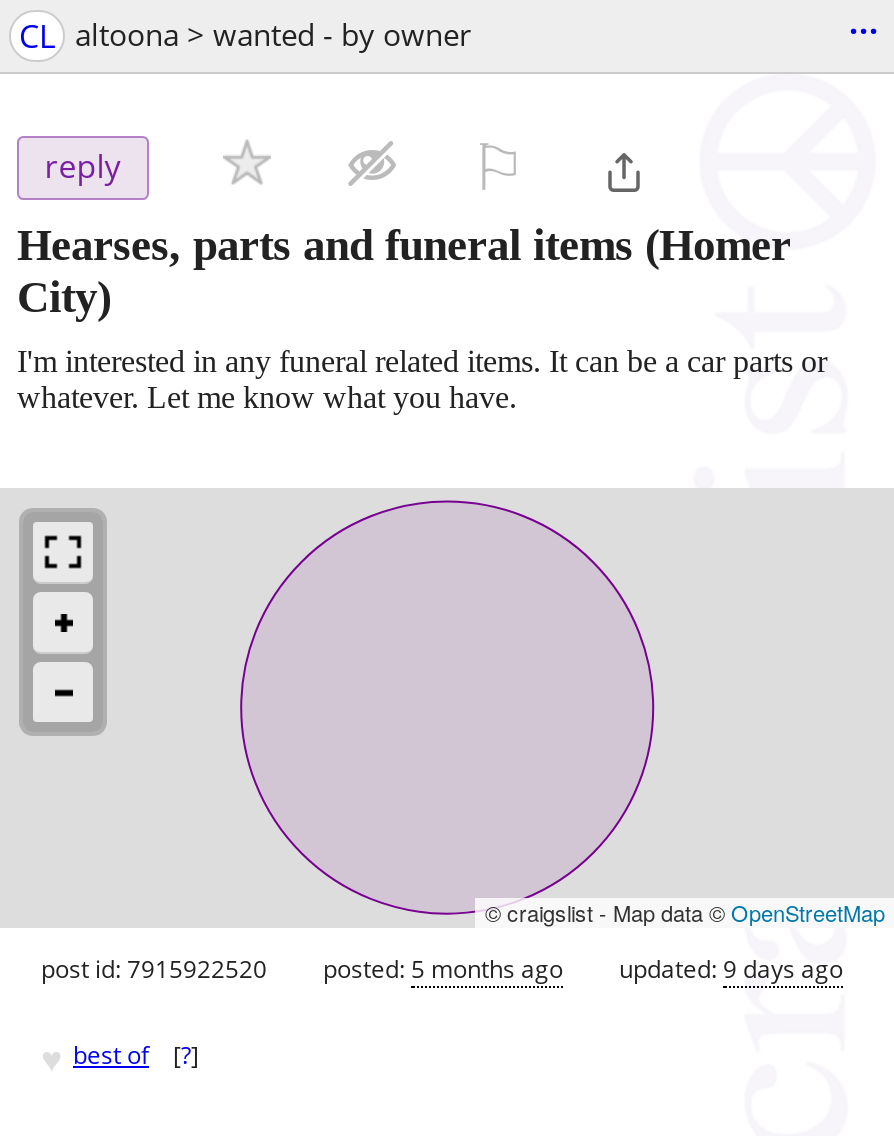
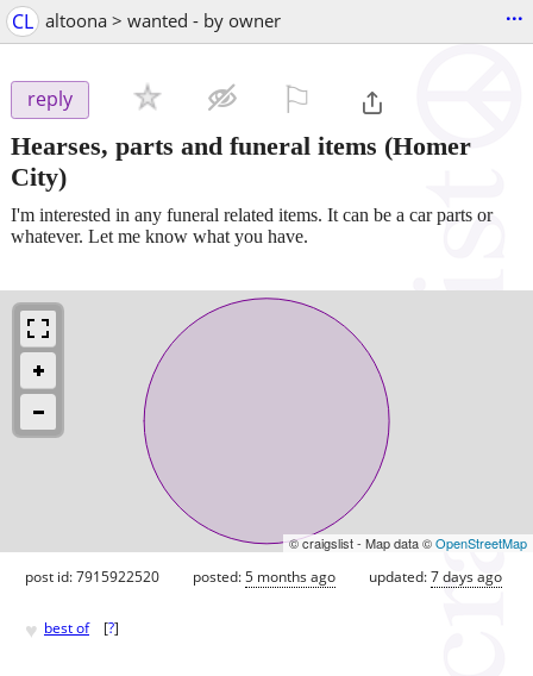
[619,952,843,986] updated: 9 days ago -> [369,566,502,587] updated: 7 days ago

